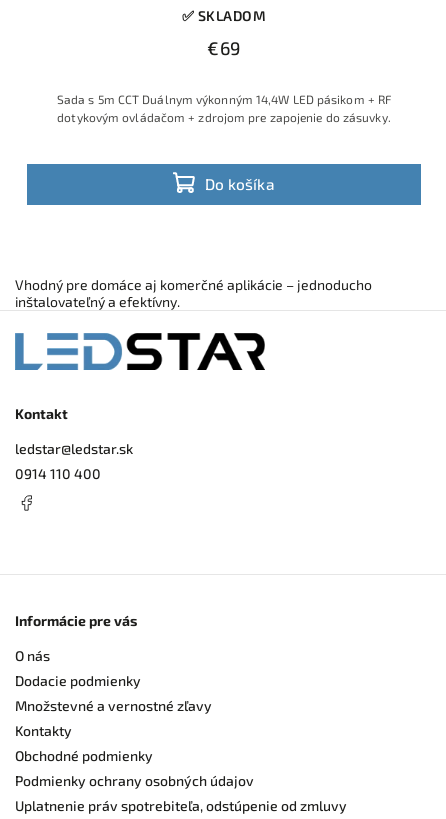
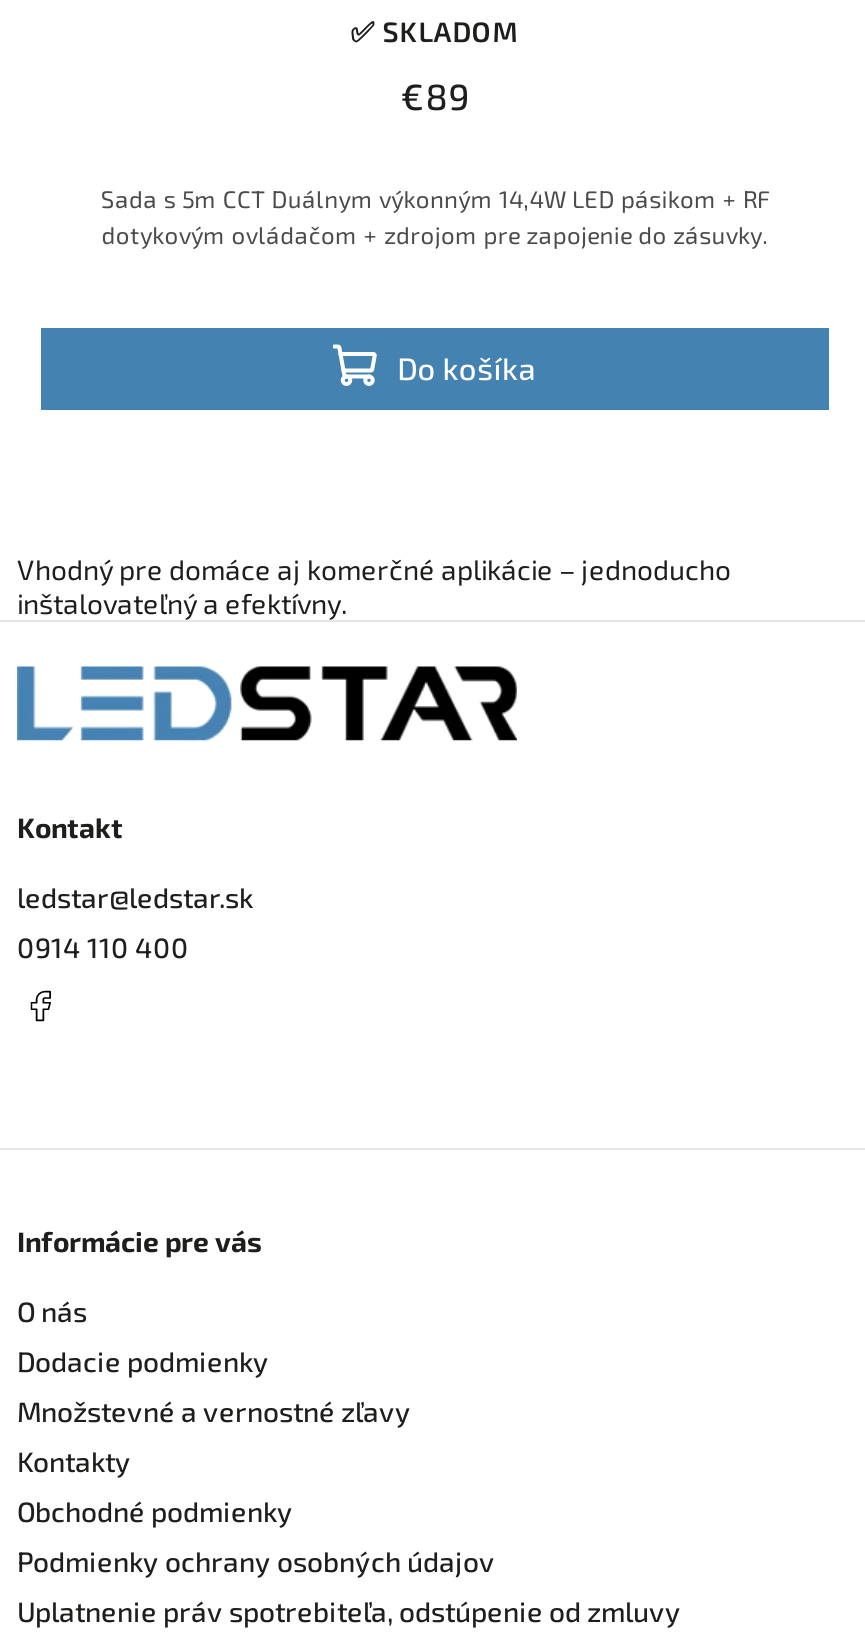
[207,37,241,59] €69 -> [401,73,469,117] €89

